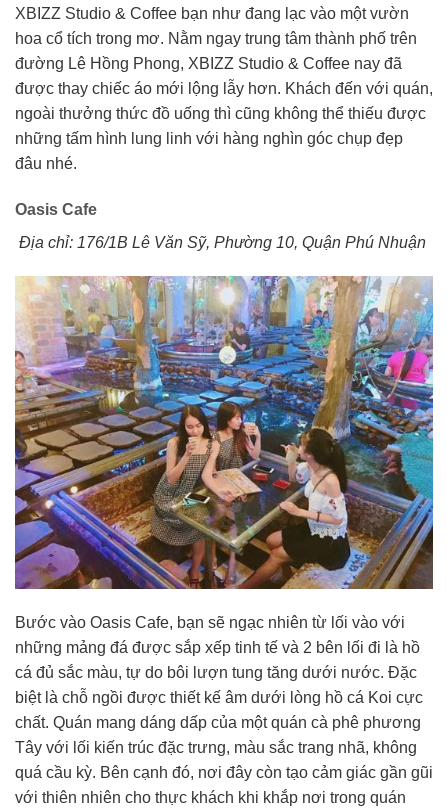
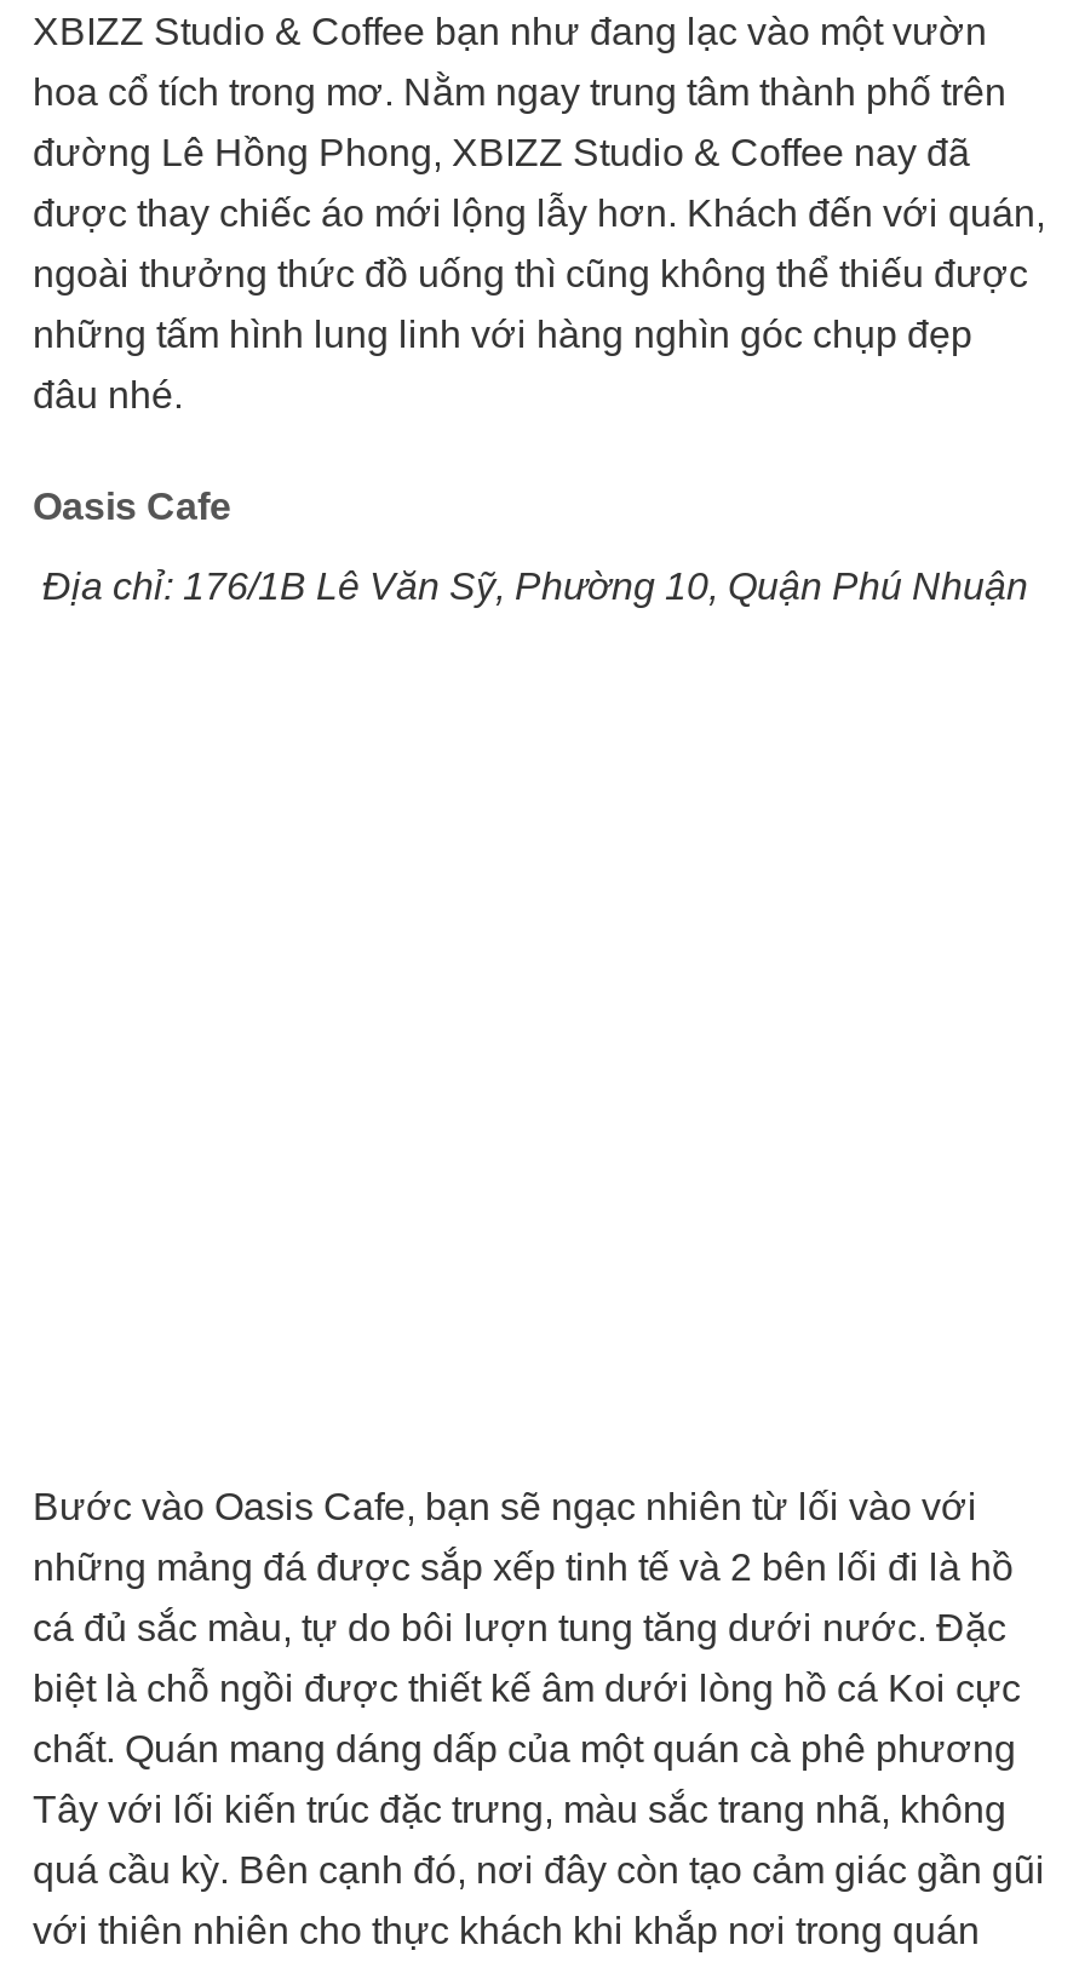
[14,275,434,590] [image] -> none

